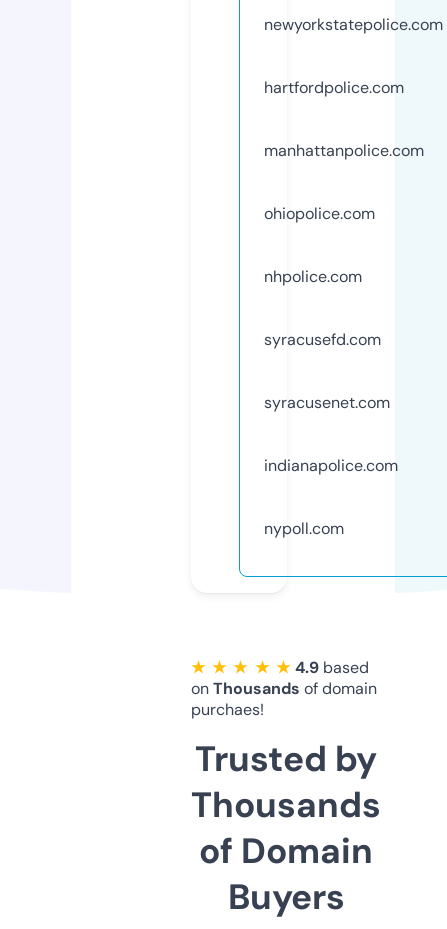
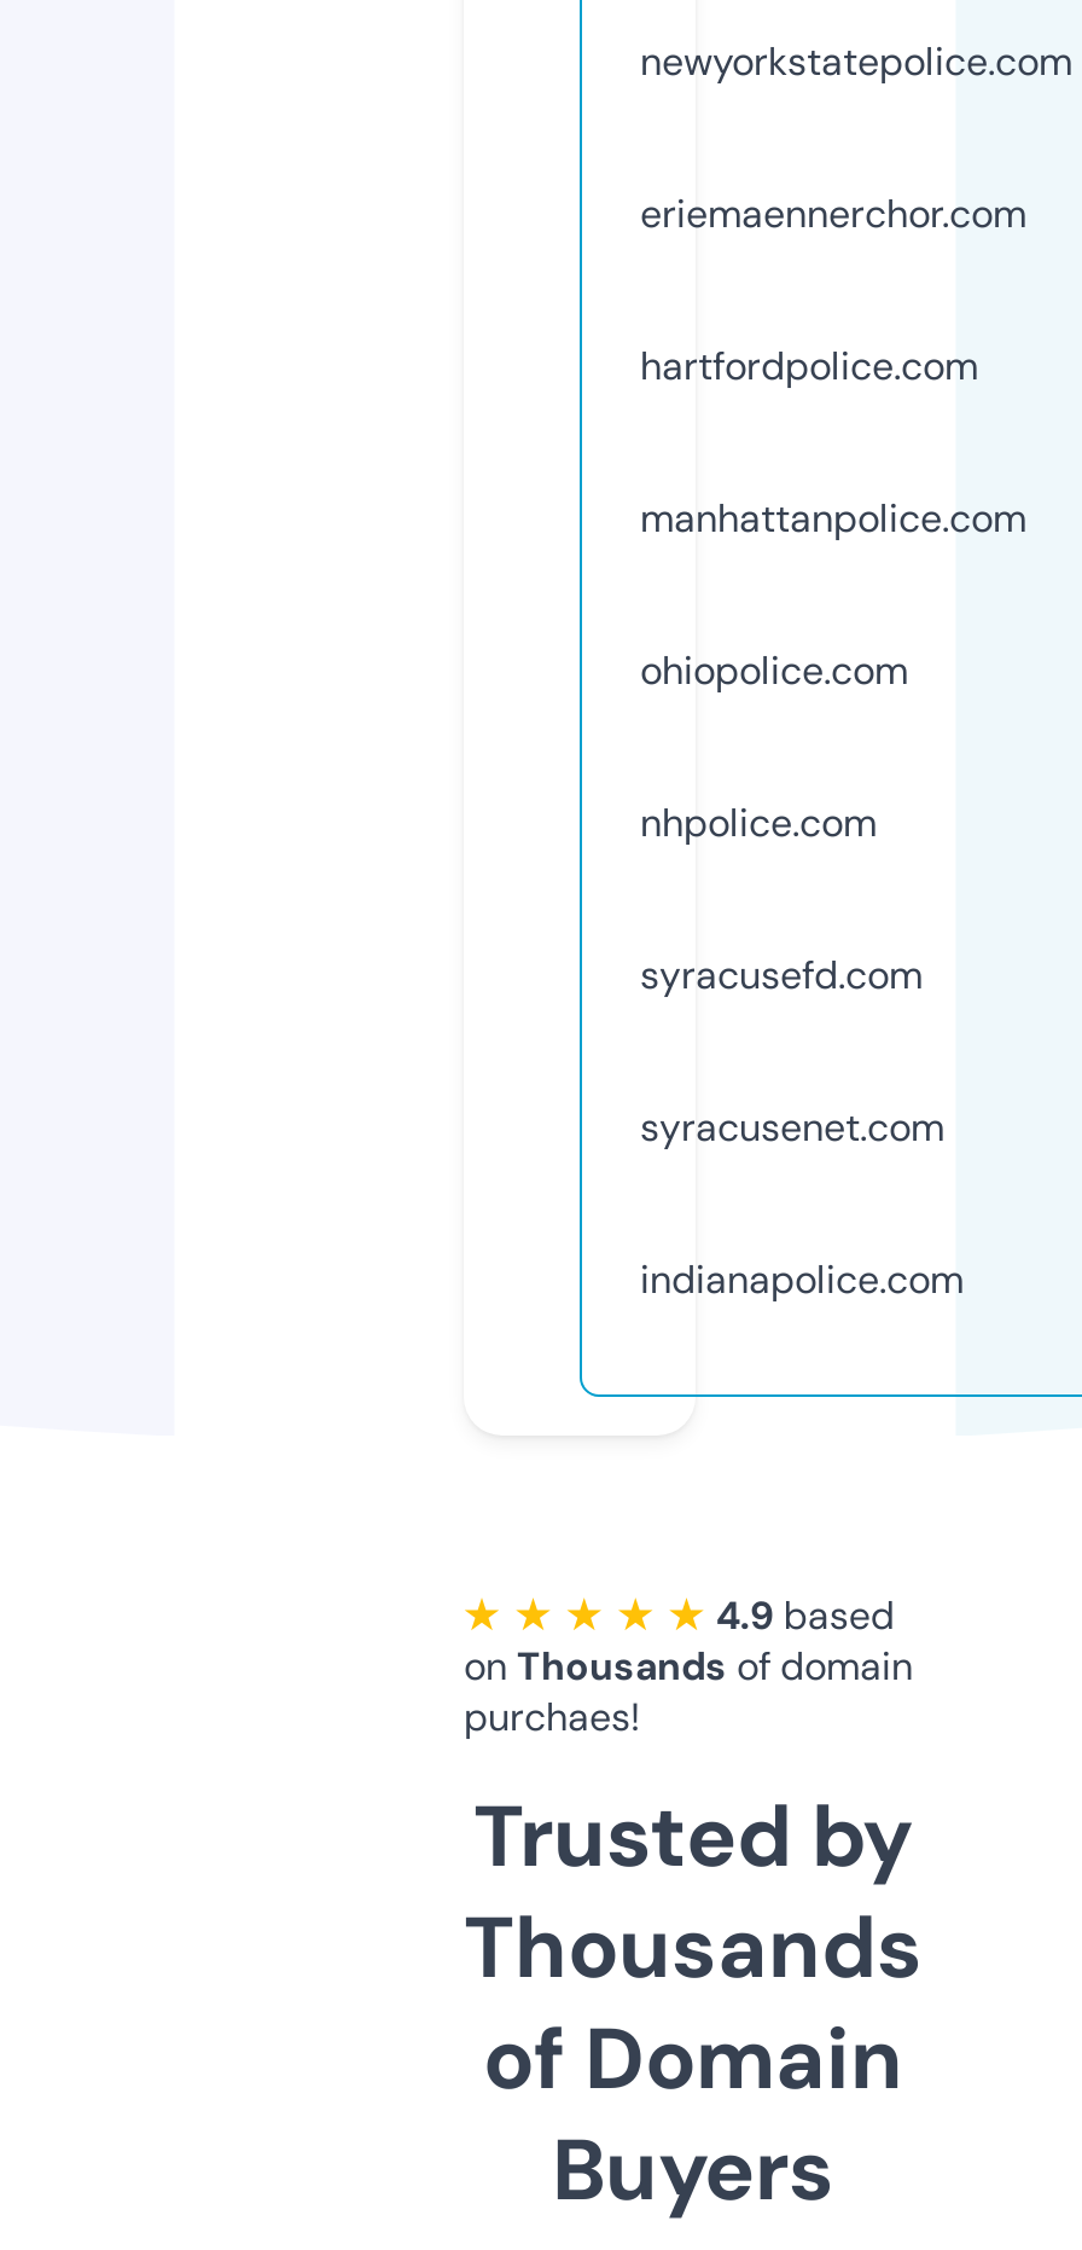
none -> [640,188,1026,239] eriemaennerchor.com
moved [264,77,424,476] -> [640,340,1026,1305]: hartfordpolice.com | manhattanpolice.com | ohiopolice.com | nhpolice.com | syracusefd.com | syracusenet.com | indianapolice.com
[264,518,344,539] nypoll.com -> none

